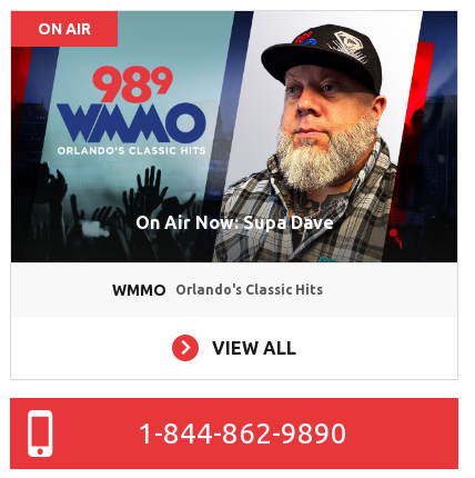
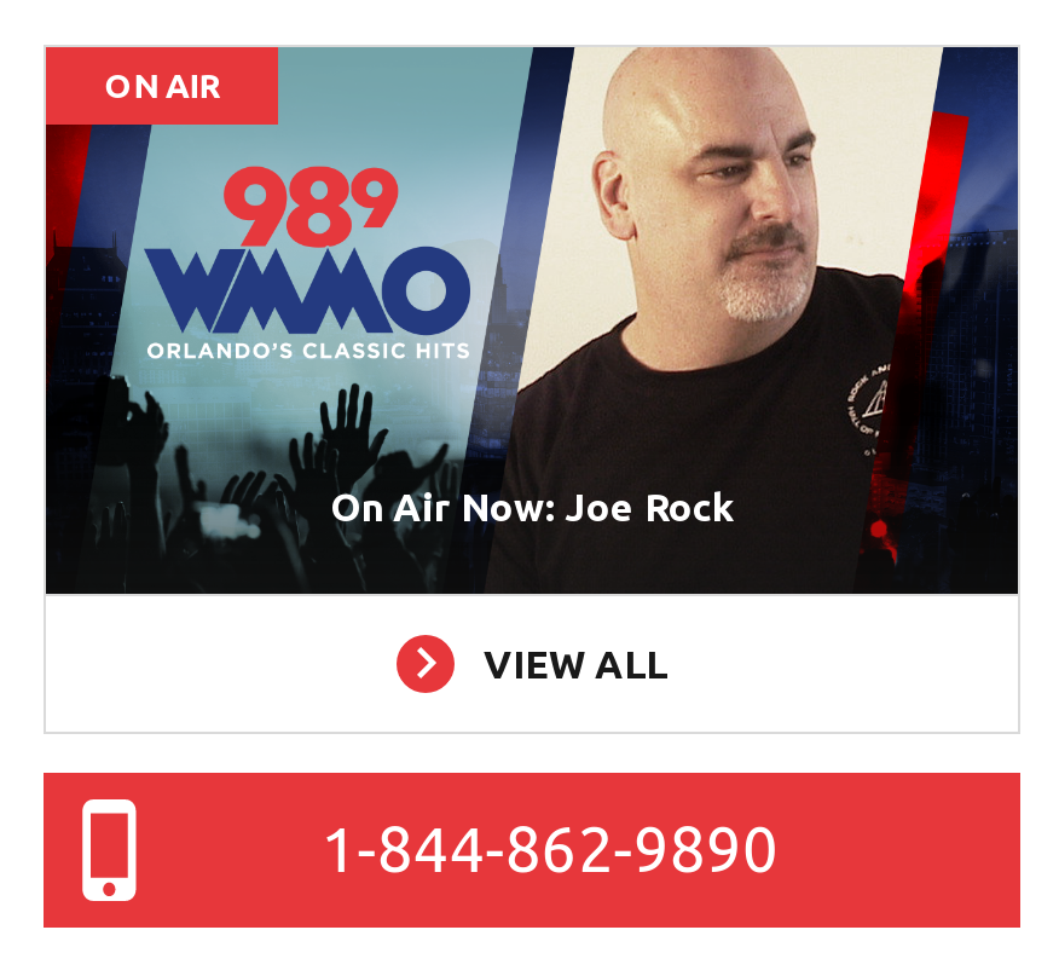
[113,11,421,299] [image] | On Air Now: Supa Dave | WMMO | Orlando's Classic Hits -> [330,45,941,594] [image] | On Air Now: Joe Rock

